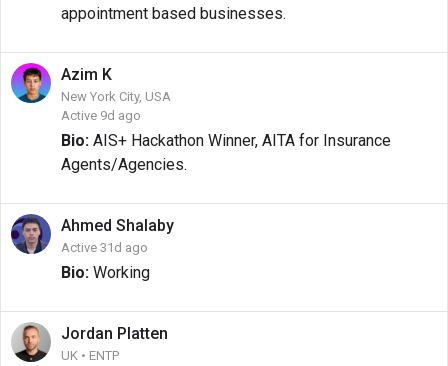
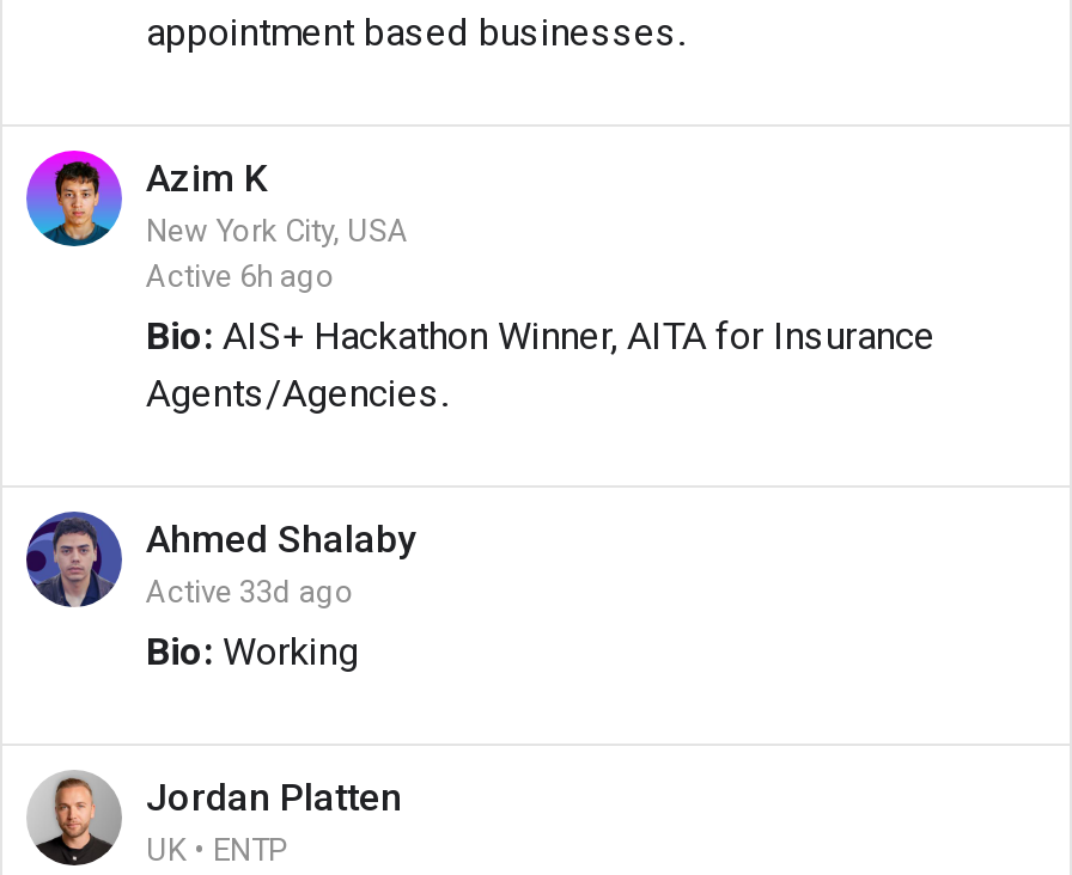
[61,108,141,123] Active 9d ago -> [146,258,335,294] Active 6h ago
[61,240,148,255] Active 31d ago -> [146,574,354,610] Active 33d ago

